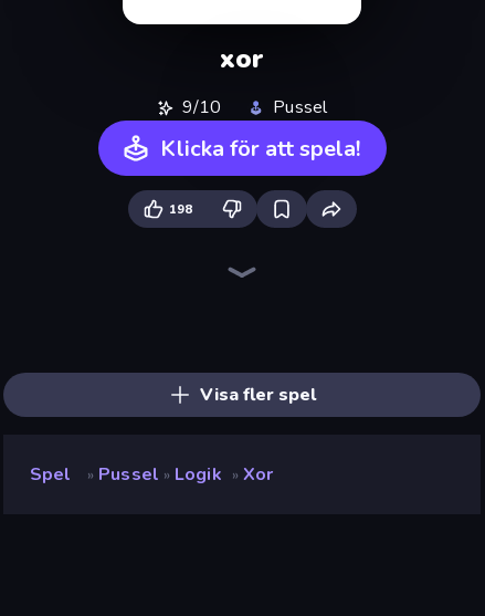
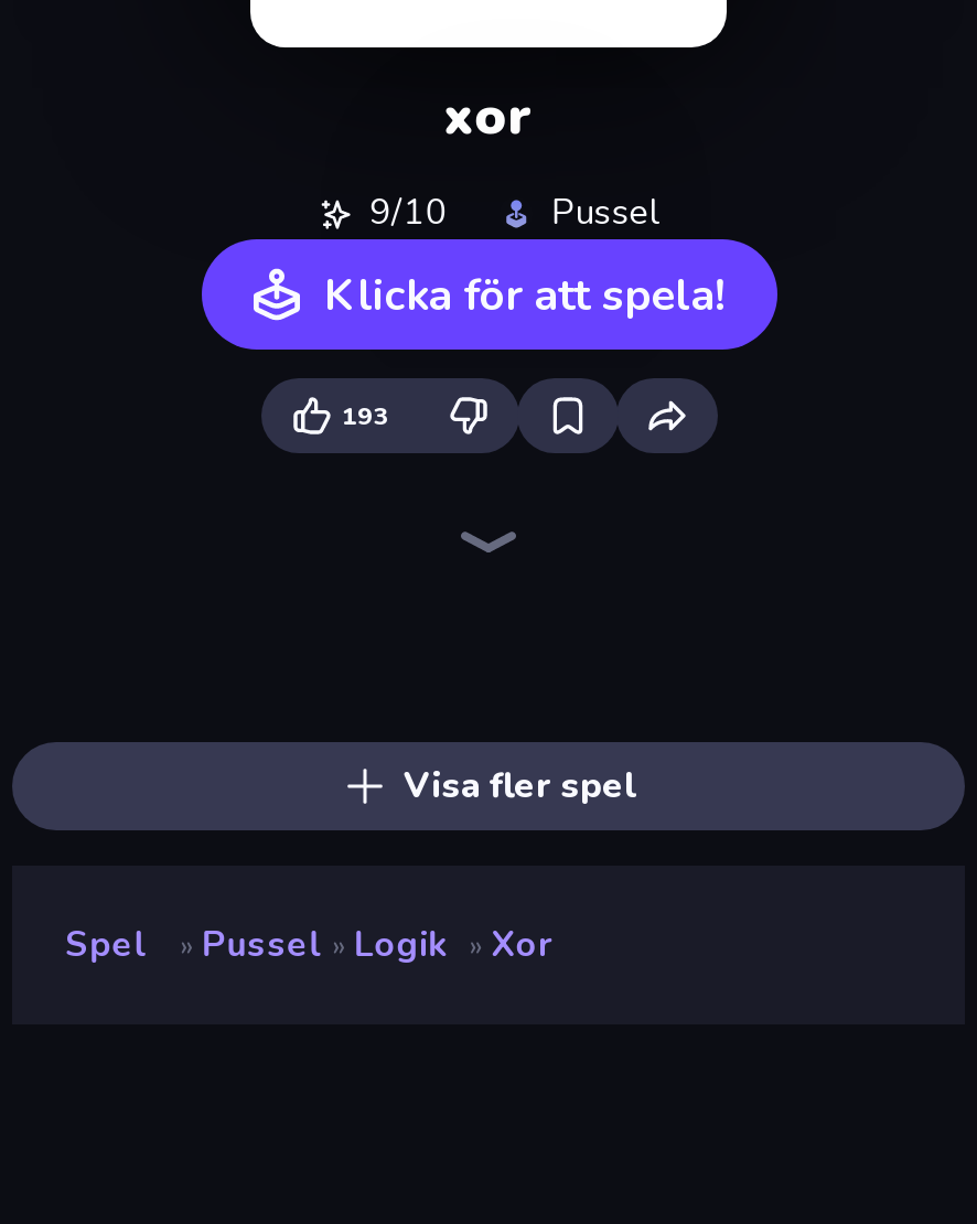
[168,201,192,217] 198 -> [342,399,388,432] 193

